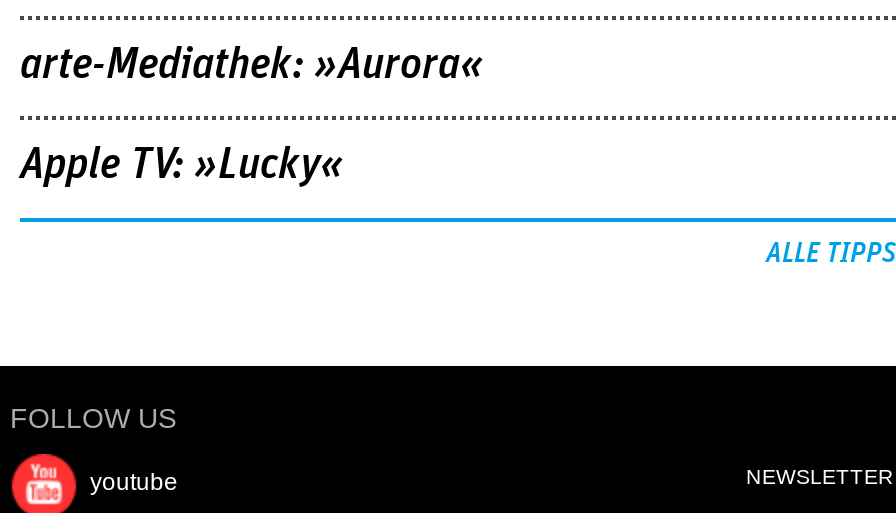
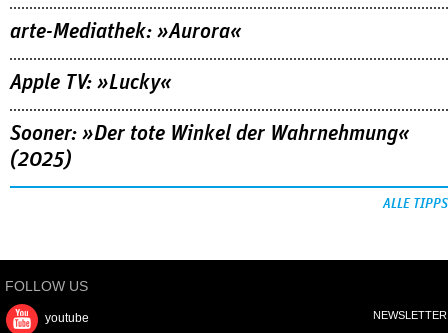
none -> [10,123,410,171] Sooner: »Der tote Winkel der Wahrnehmung« | (2025)

